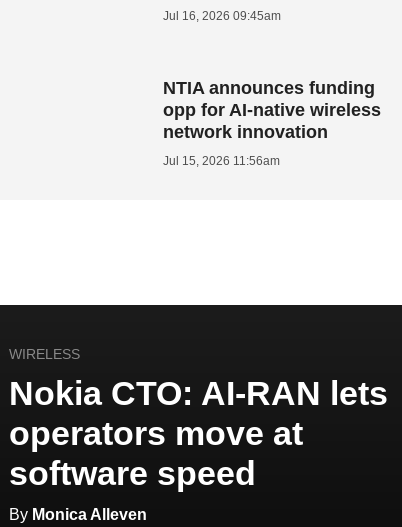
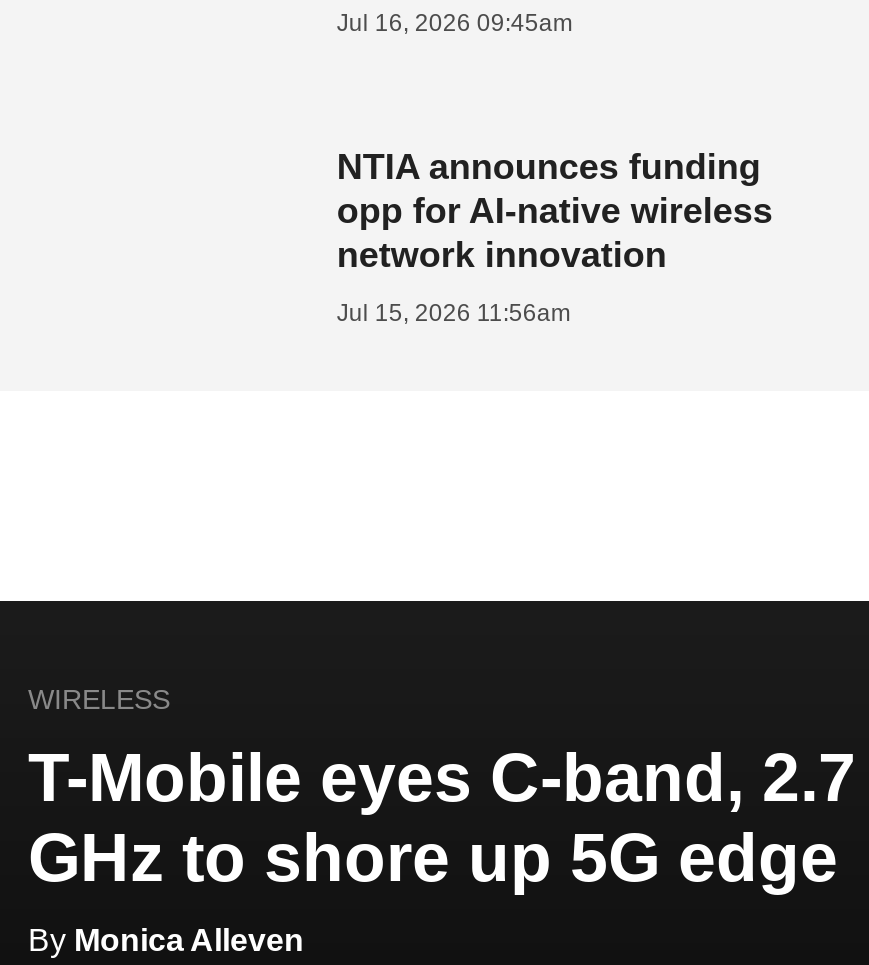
[9,374,388,492] Nokia CTO: AI-RAN lets | operators move at | software speed -> [28,740,856,896] T-Mobile eyes C-band, 2.7 | GHz to shore up 5G edge

